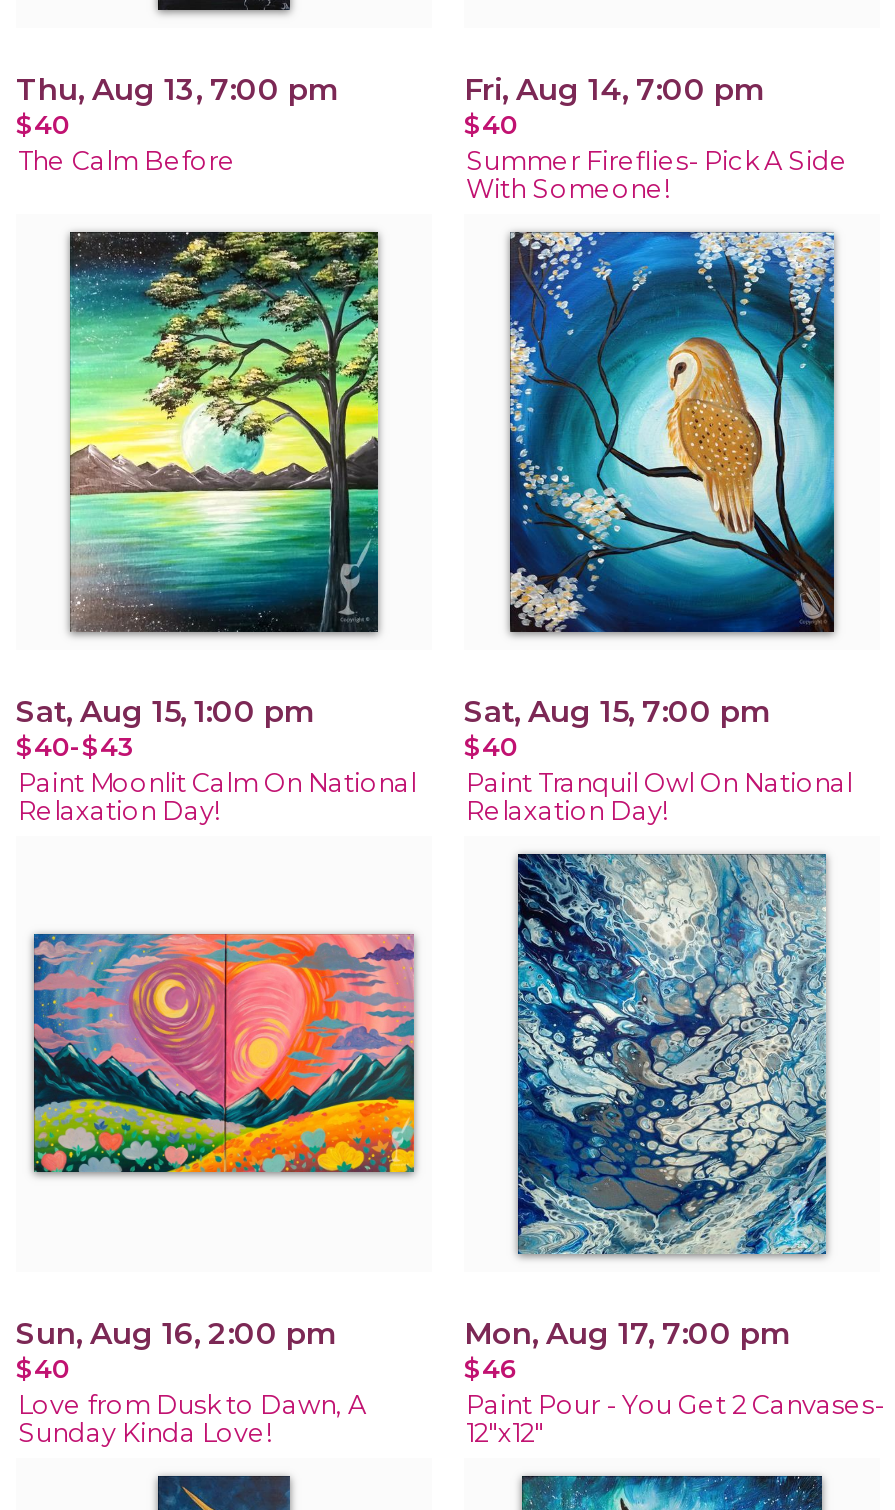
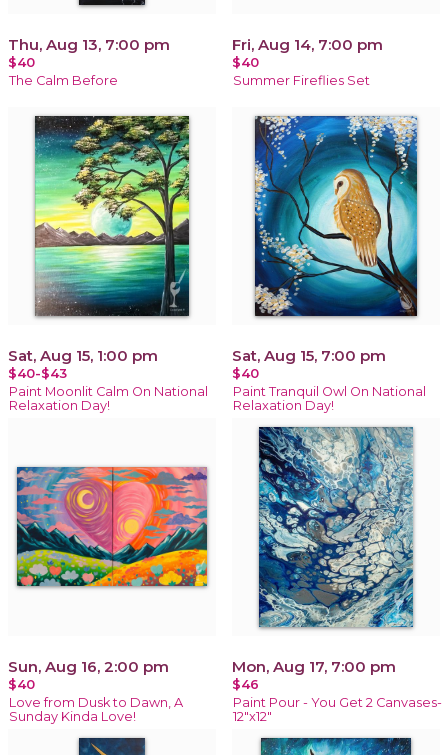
[466,145,848,203] Summer Fireflies- Pick A Side | With Someone! -> [233,73,370,88] Summer Fireflies Set

